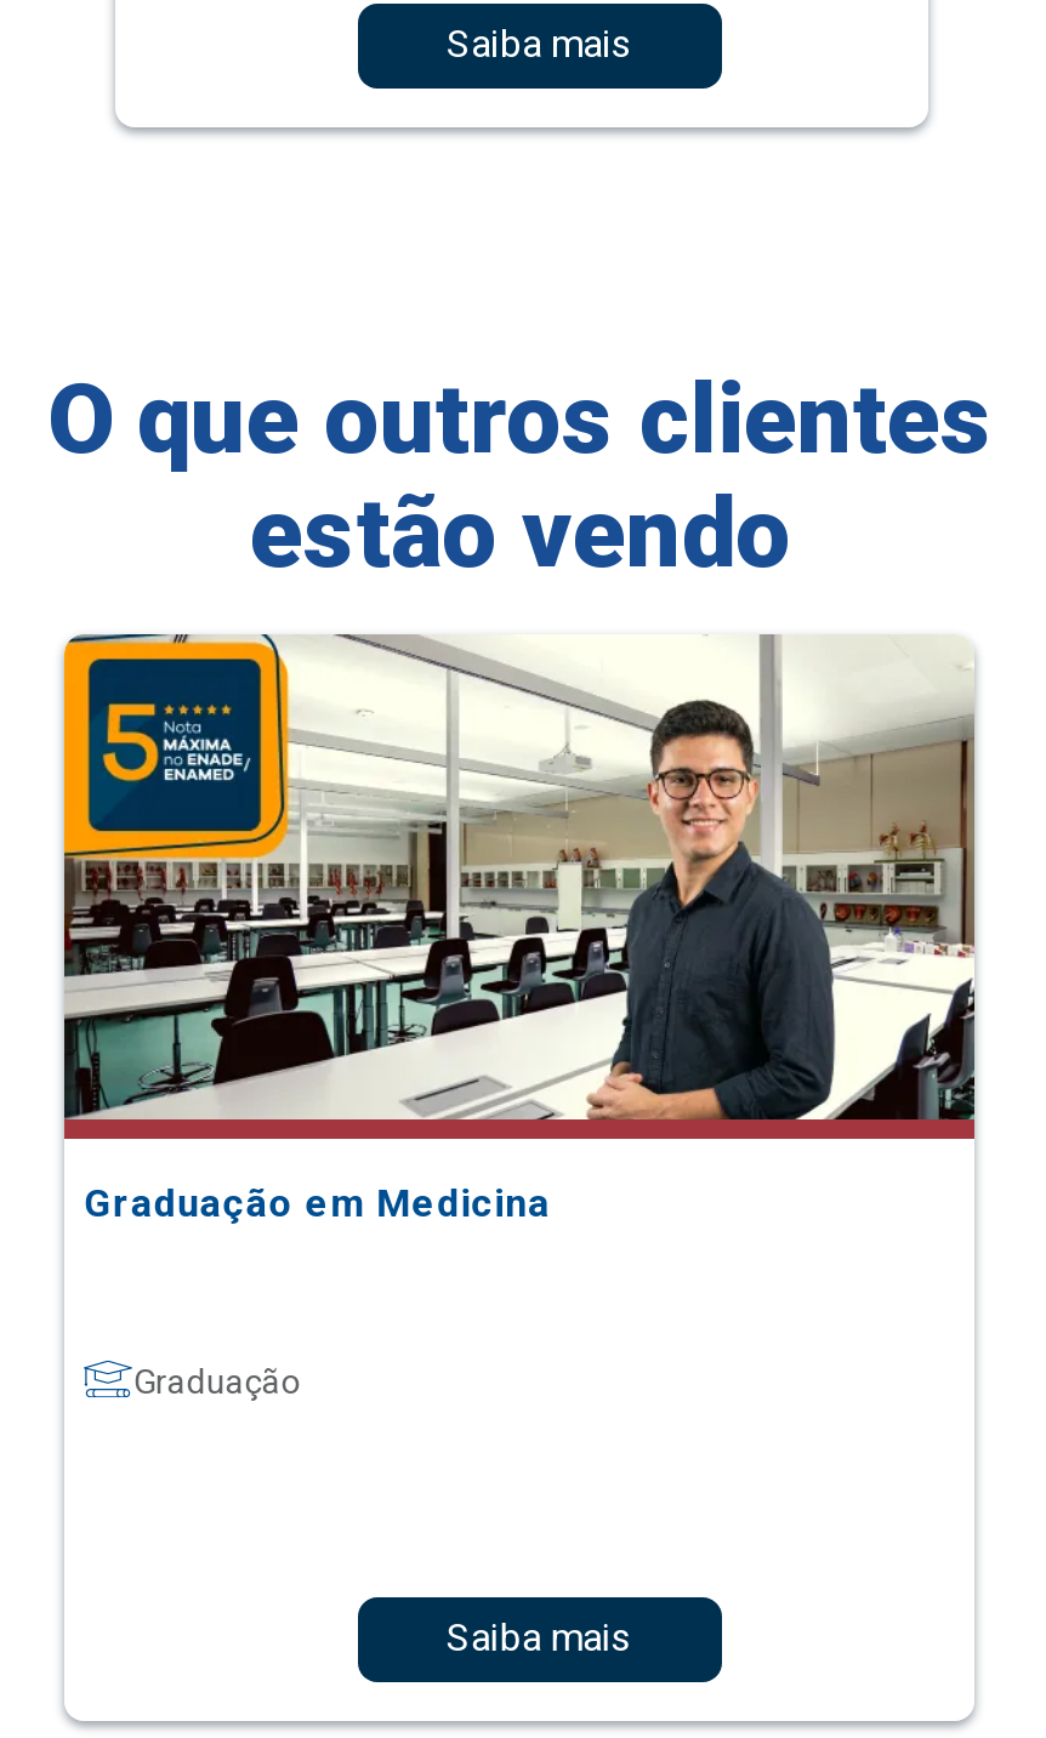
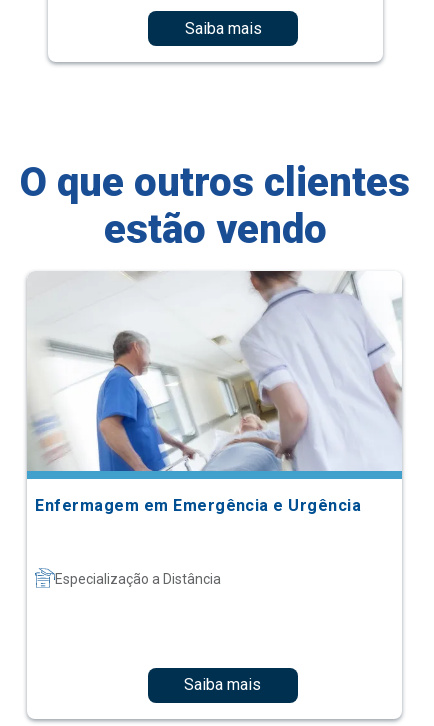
[62,632,977,1224] [image] | Graduação em Medicina -> [26,270,403,515] [image] | Enfermagem em Emergência e Urgência
[133,1360,301,1399] Graduação -> [55,571,221,587] Especialização a Distância

